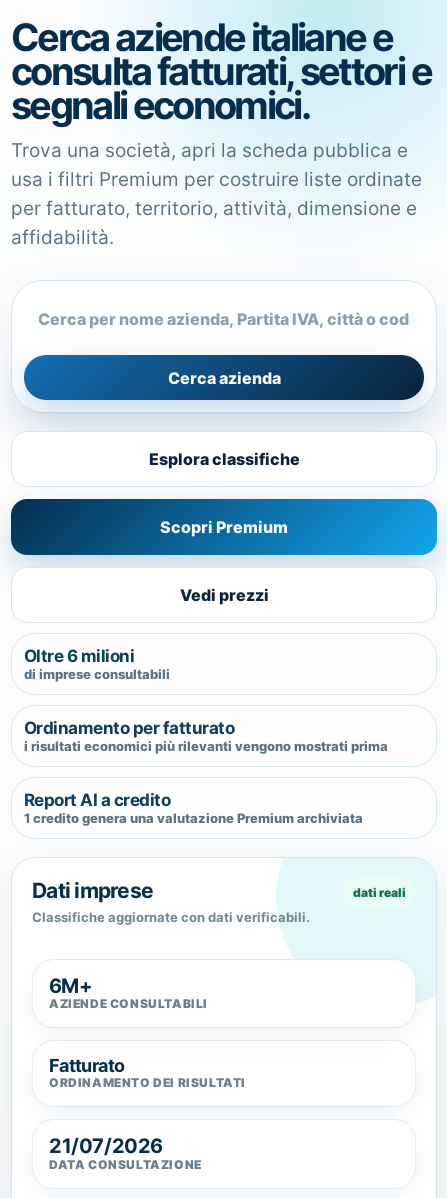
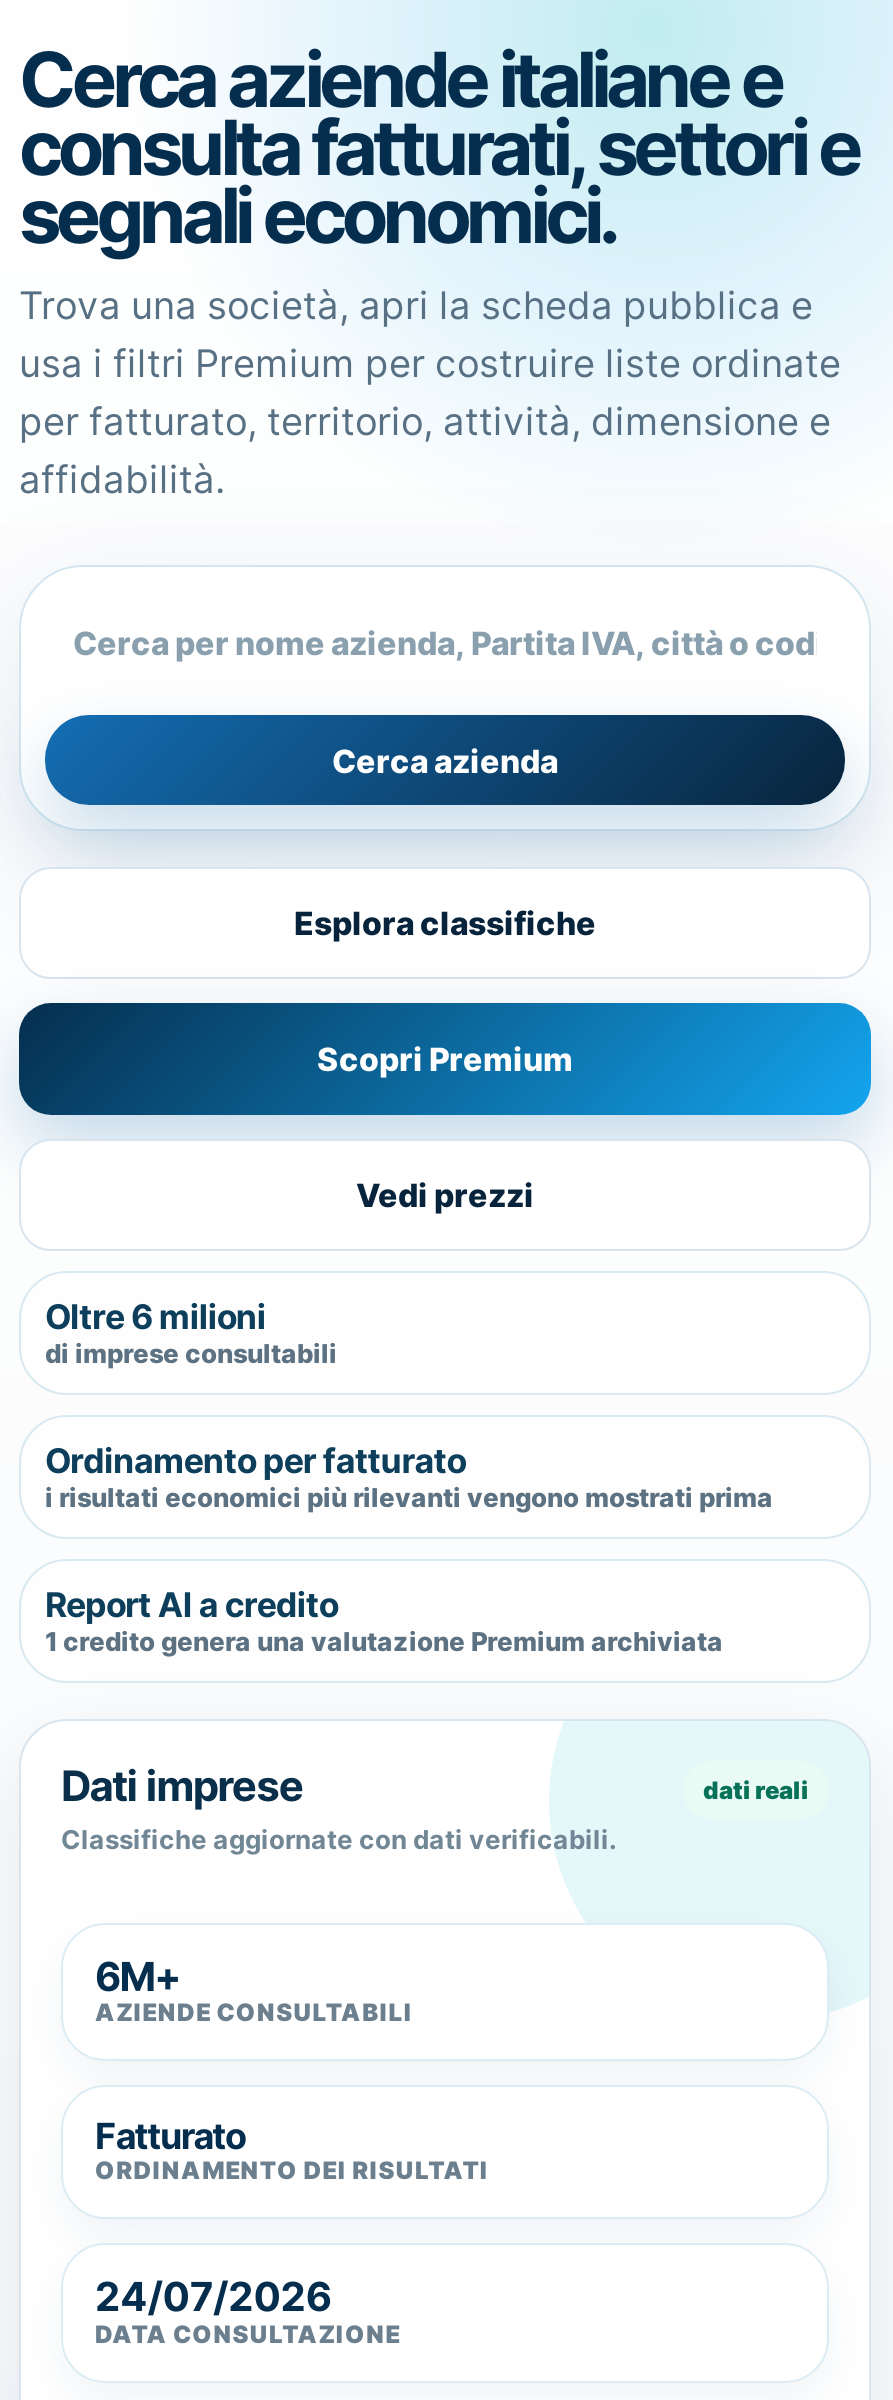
[49,1134,163,1158] 21/07/2026 -> [95,2273,331,2321] 24/07/2026

